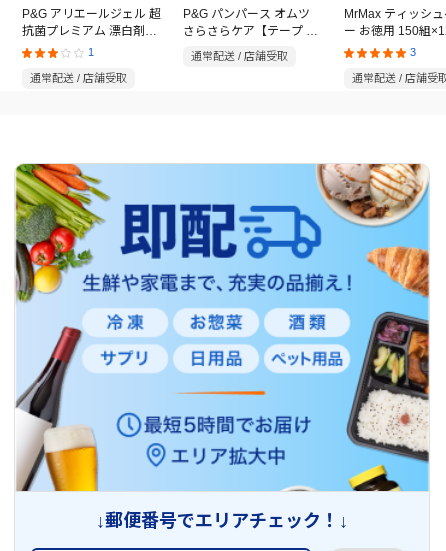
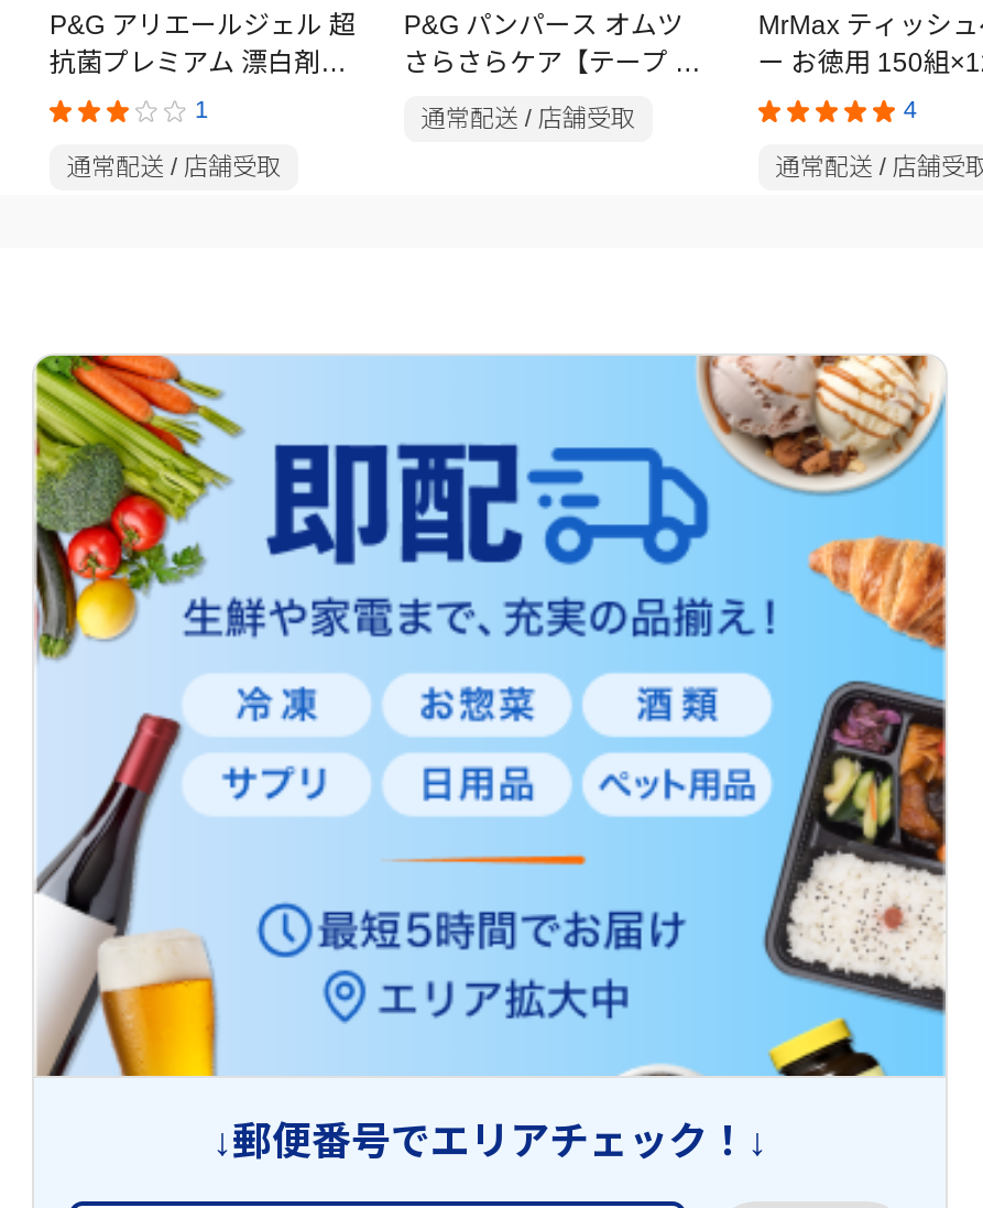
[410,46,416,58] 3 -> [903,96,917,123] 4

